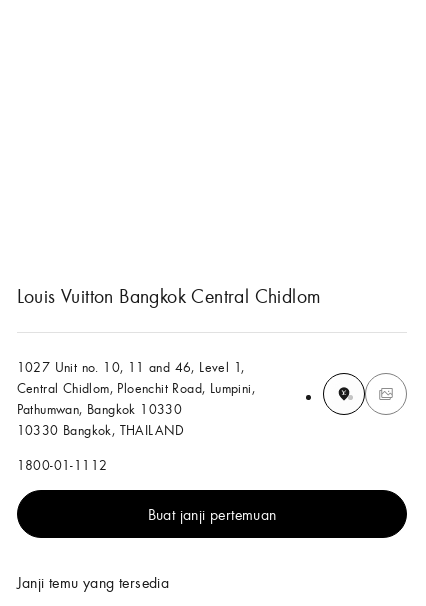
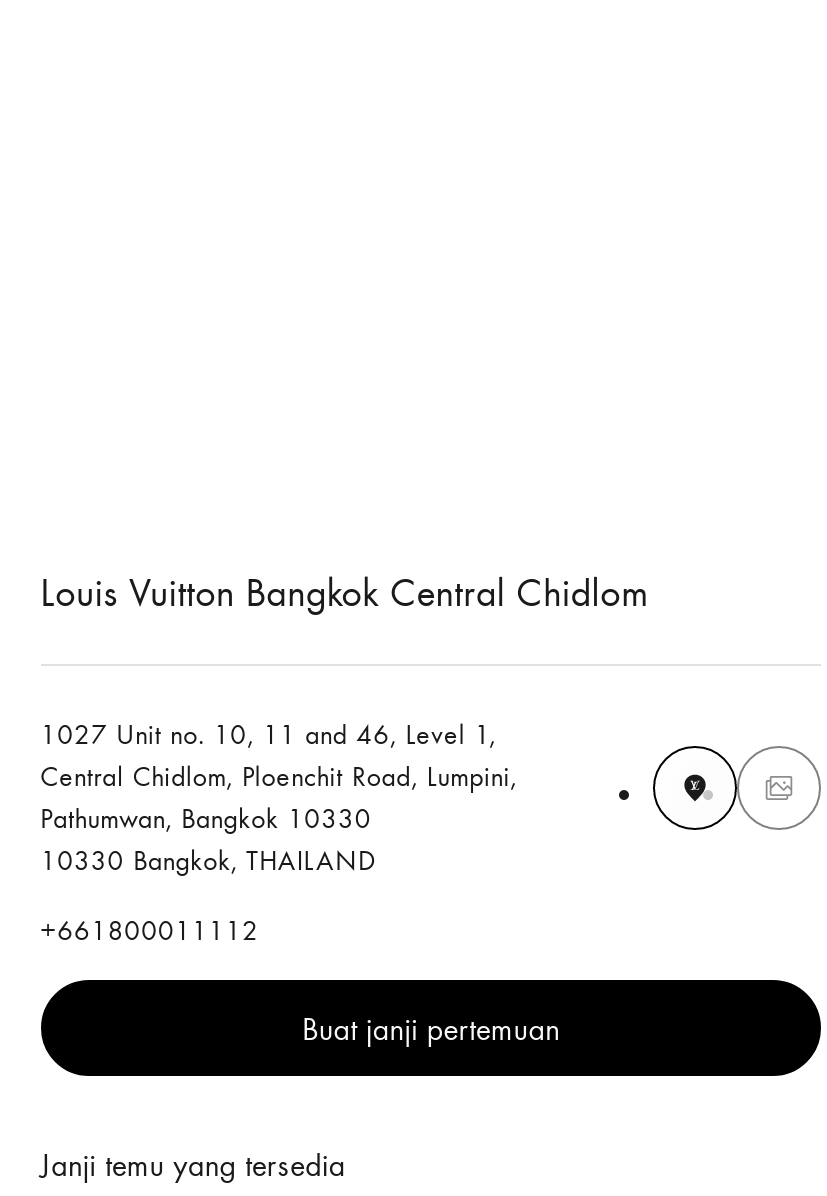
[17,456,107,474] 1800-01-1112 -> [40,912,259,948] +661800011112

